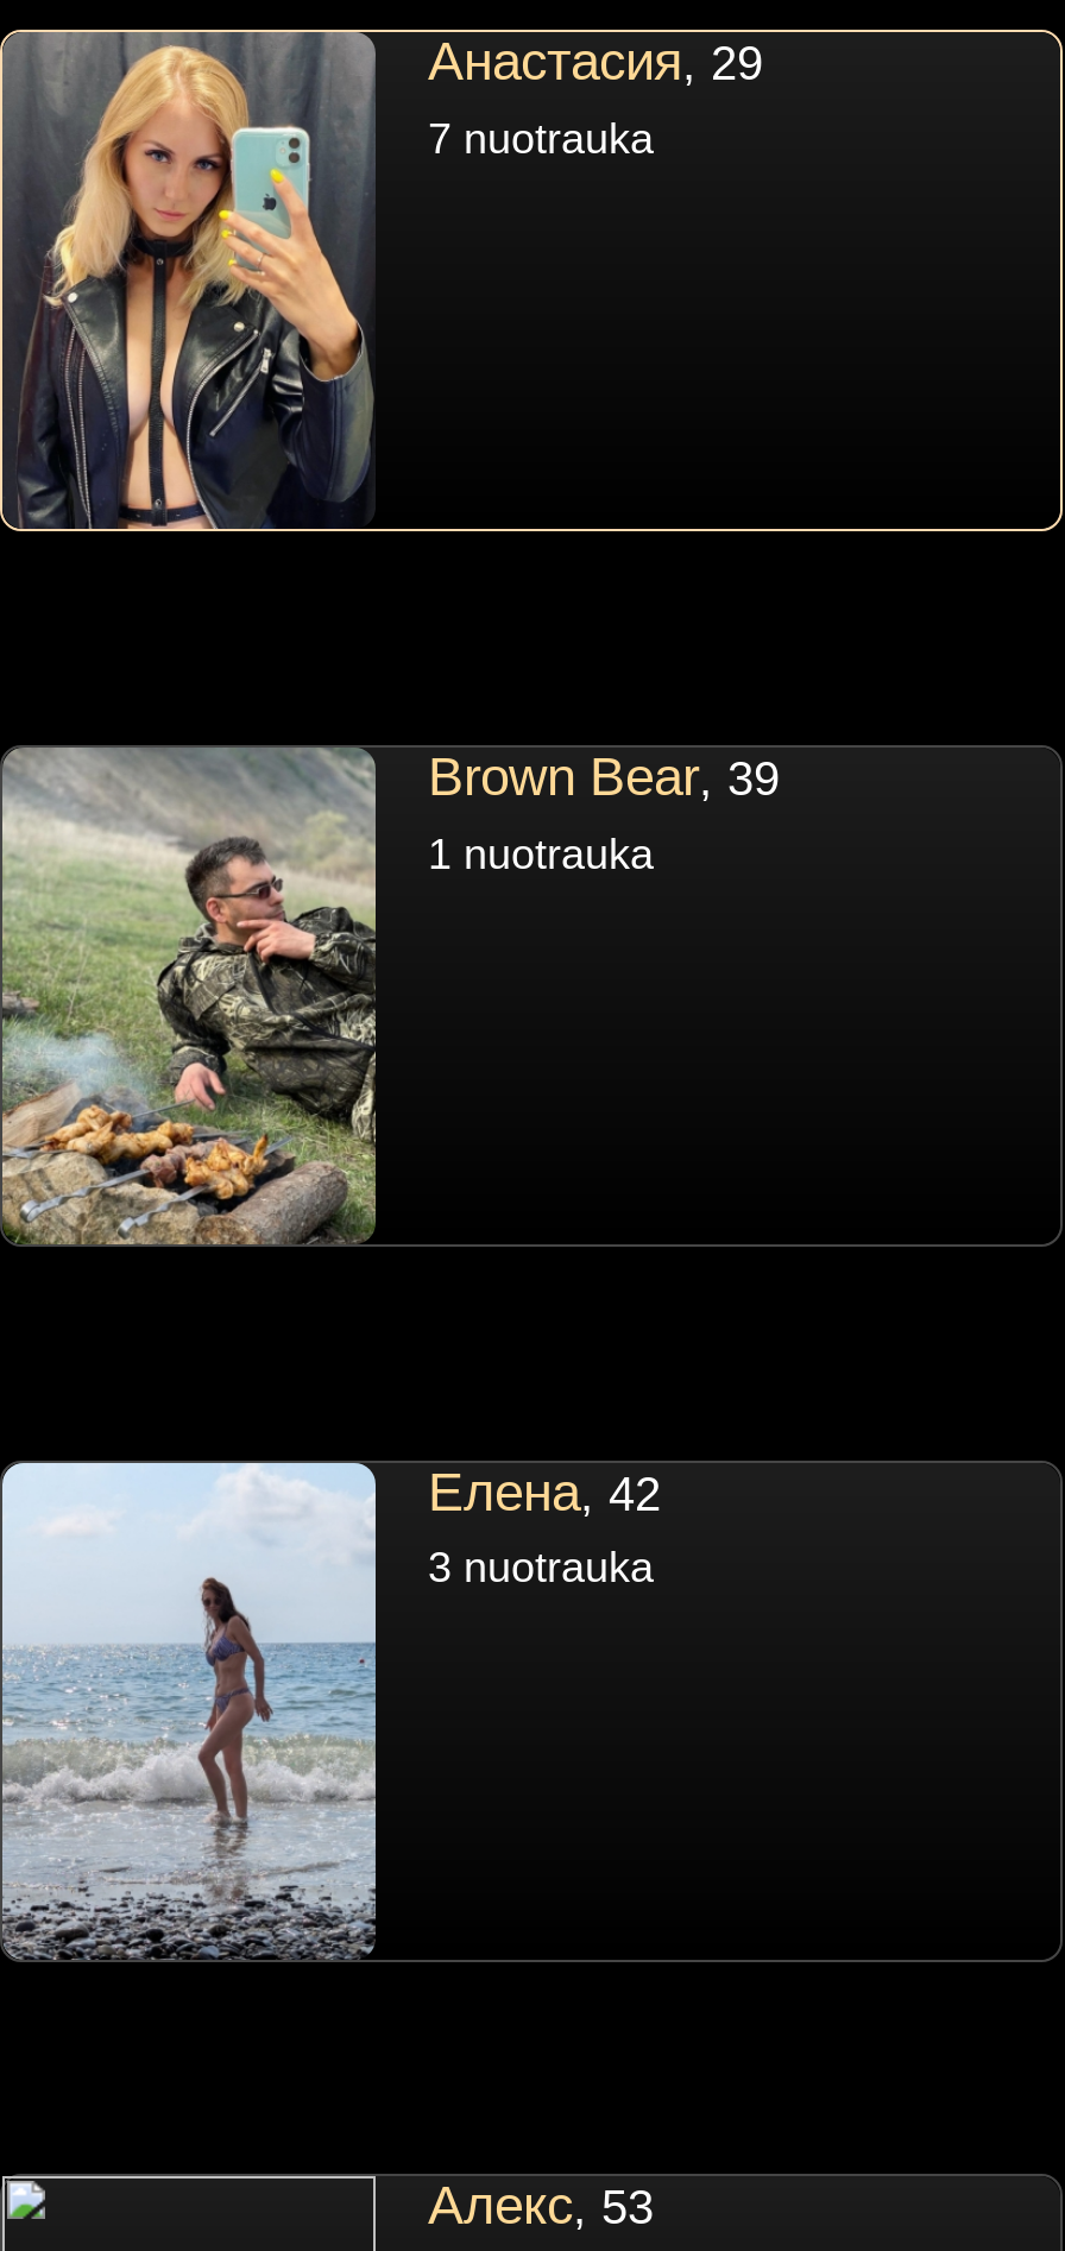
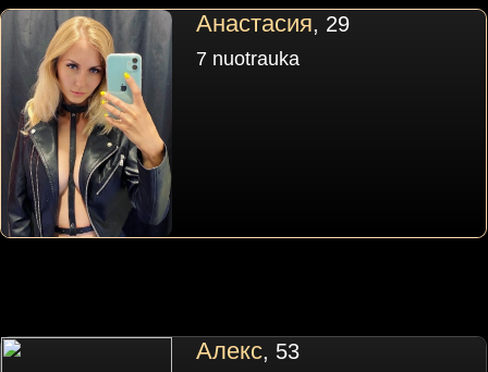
[7,747,780,1247] [image] | Brown Bear, 39 | 1 nuotrauka -> none
[7,1458,661,1960] [image] | Елена, 42 | 3 nuotrauka -> none

